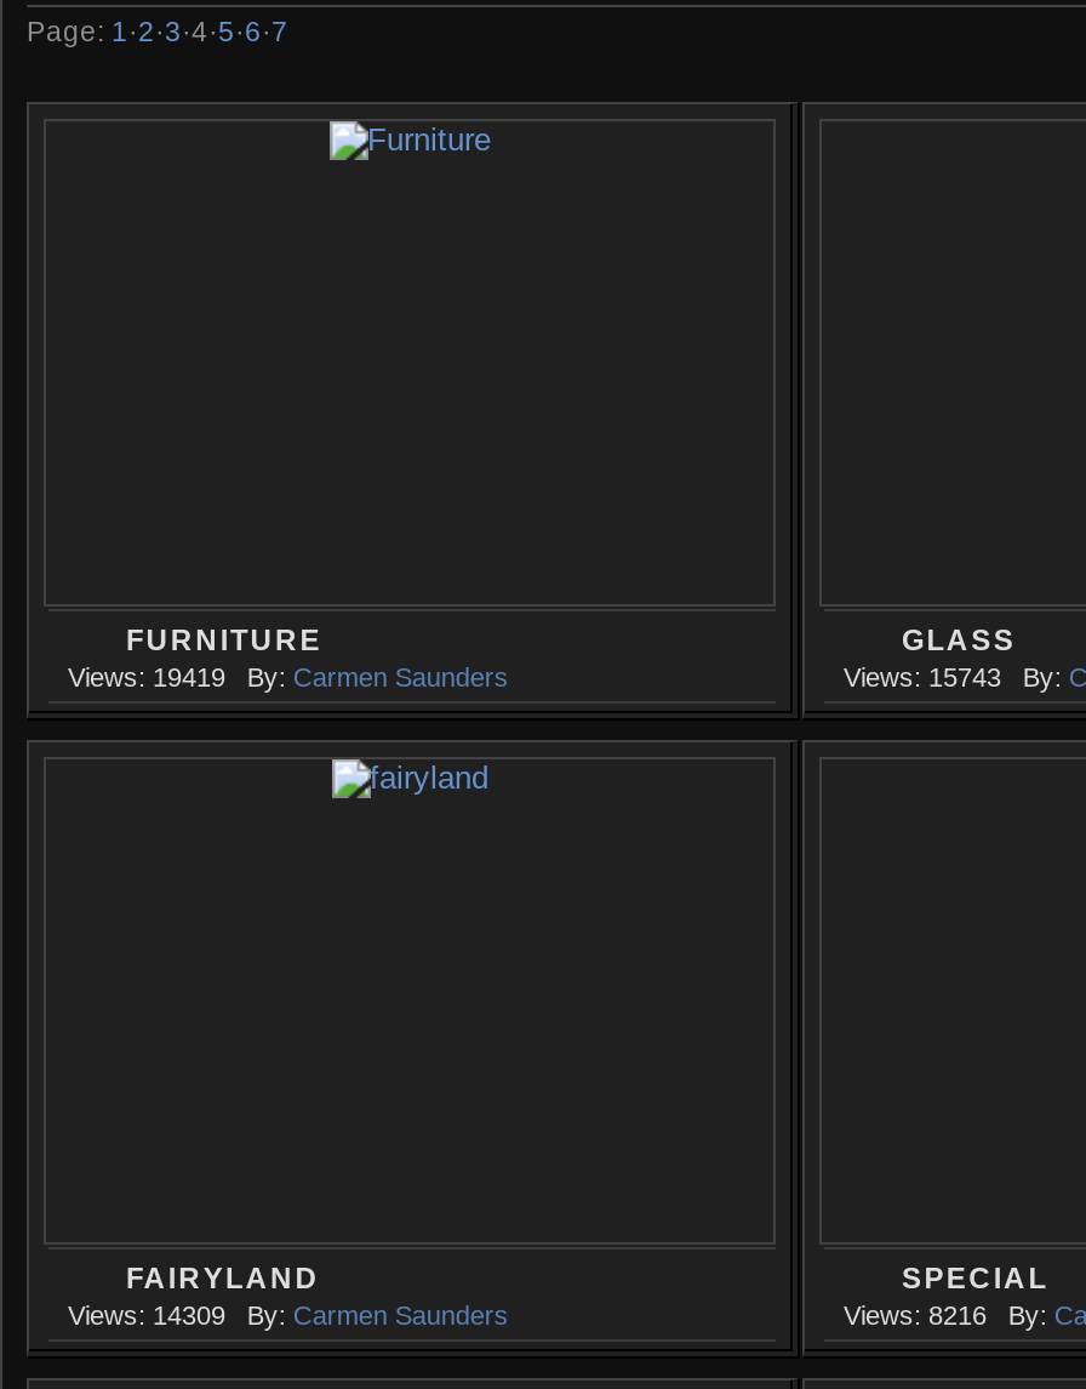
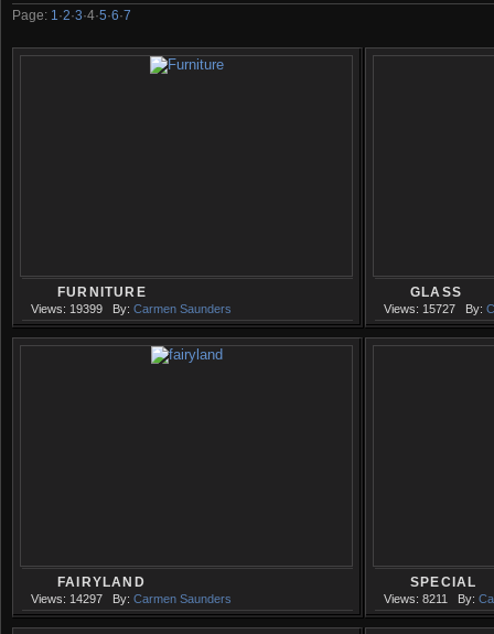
[68,662,509,691] Views: 19419 By: Carmen Saunders -> [31,302,231,315] Views: 19399 By: Carmen Saunders
[844,662,1001,691] Views: 15743 -> [384,302,455,315] Views: 15727
[68,1300,509,1329] Views: 14309 By: Carmen Saunders -> [31,592,231,605] Views: 14297 By: Carmen Saunders
[844,1300,987,1329] Views: 8216 -> [384,592,448,605] Views: 8211

